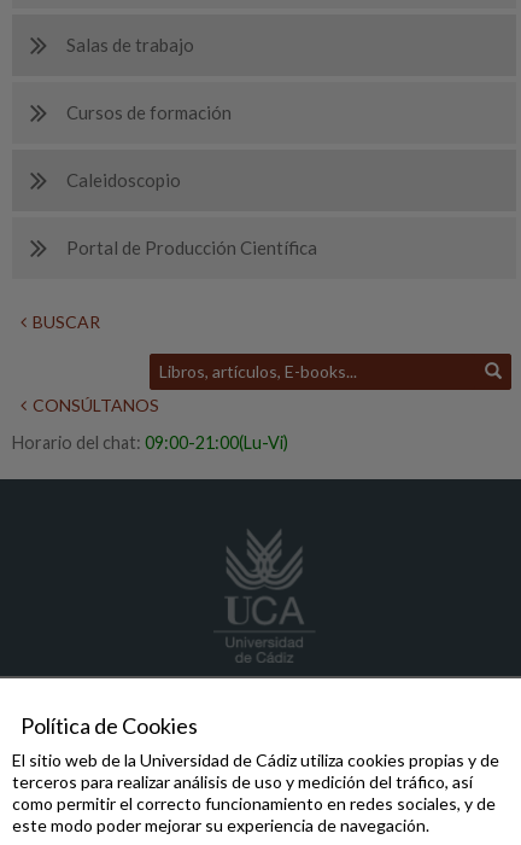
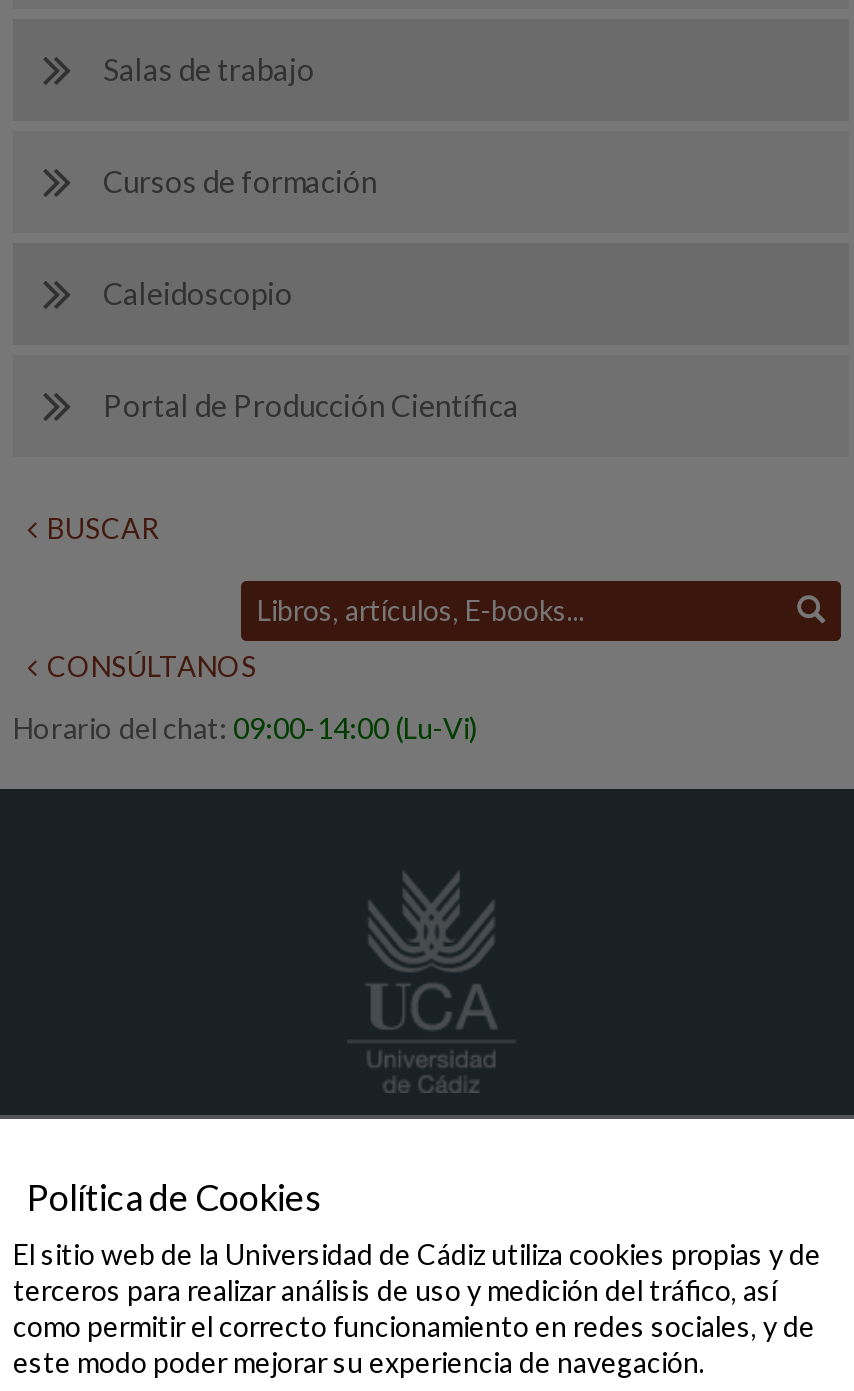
[12,432,288,453] Horario del chat: 09:00-21:00(Lu-Vi) -> [13,711,477,745] Horario del chat: 09:00-14:00 (Lu-Vi)

